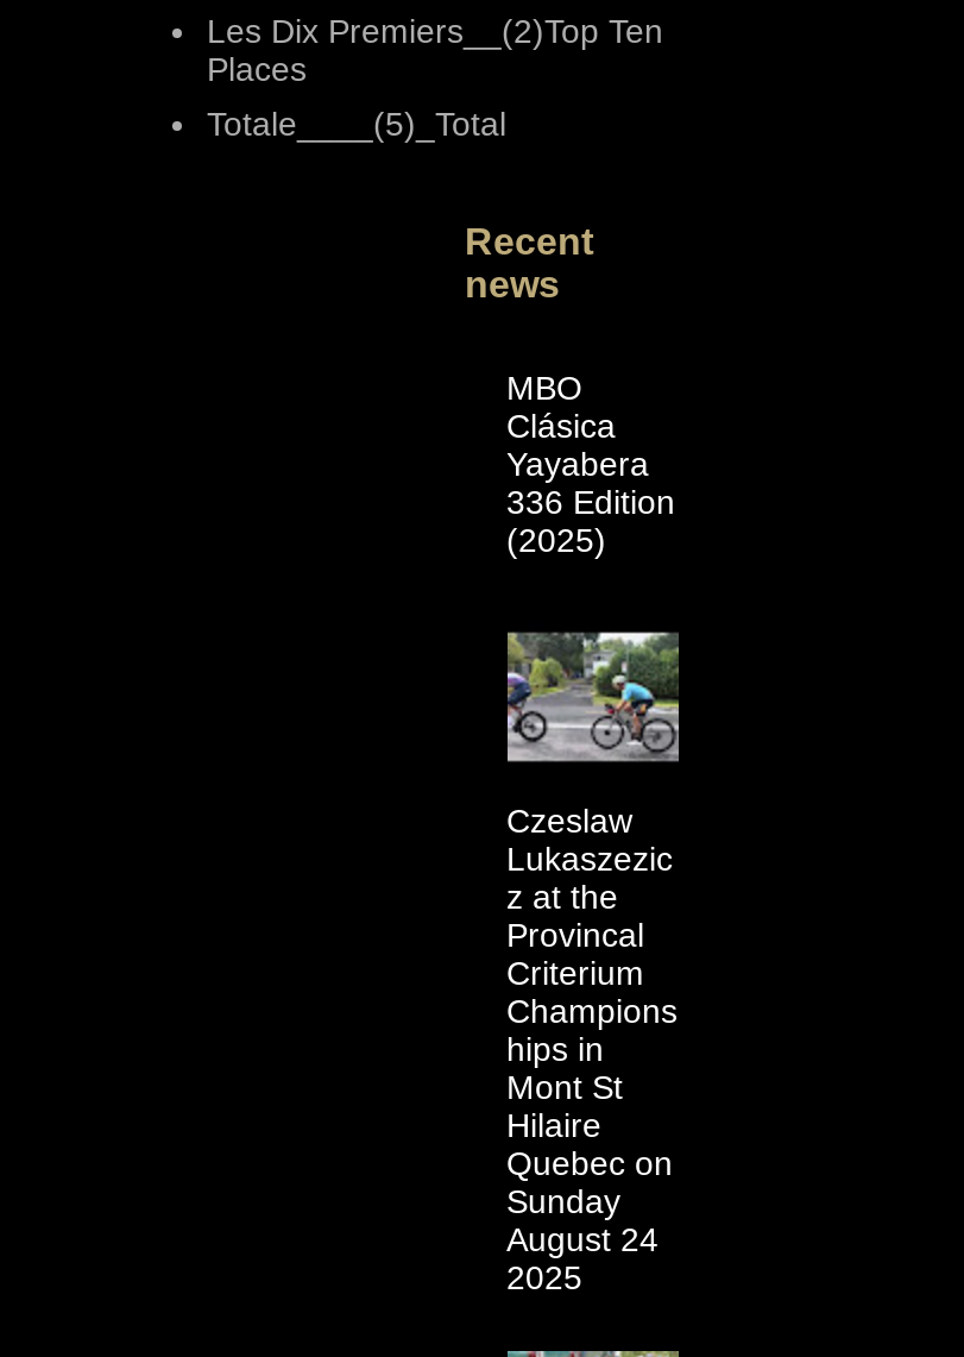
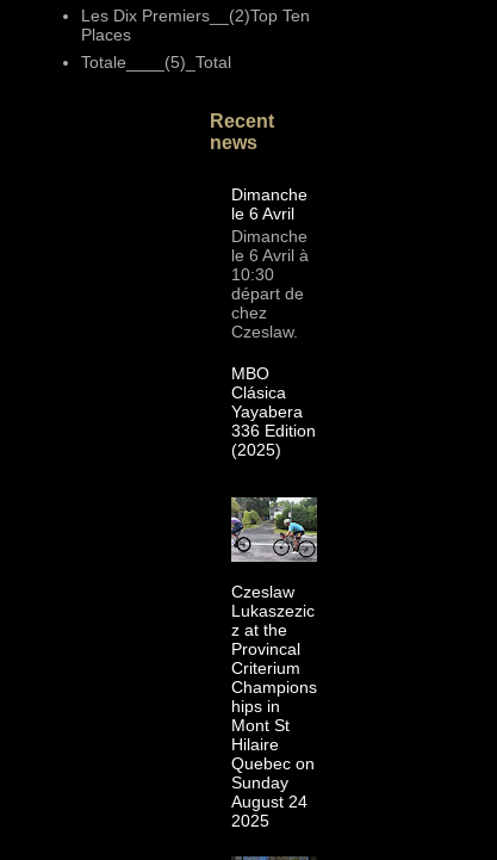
none -> [231,185,308,341] Dimanche | le 6 Avril | Dimanche | le 6 Avril à | 10:30 | départ de | chez | Czeslaw.

